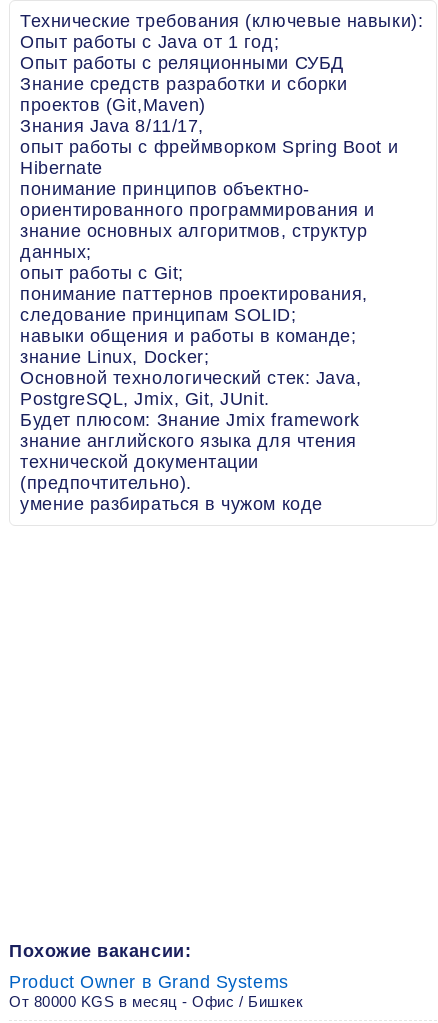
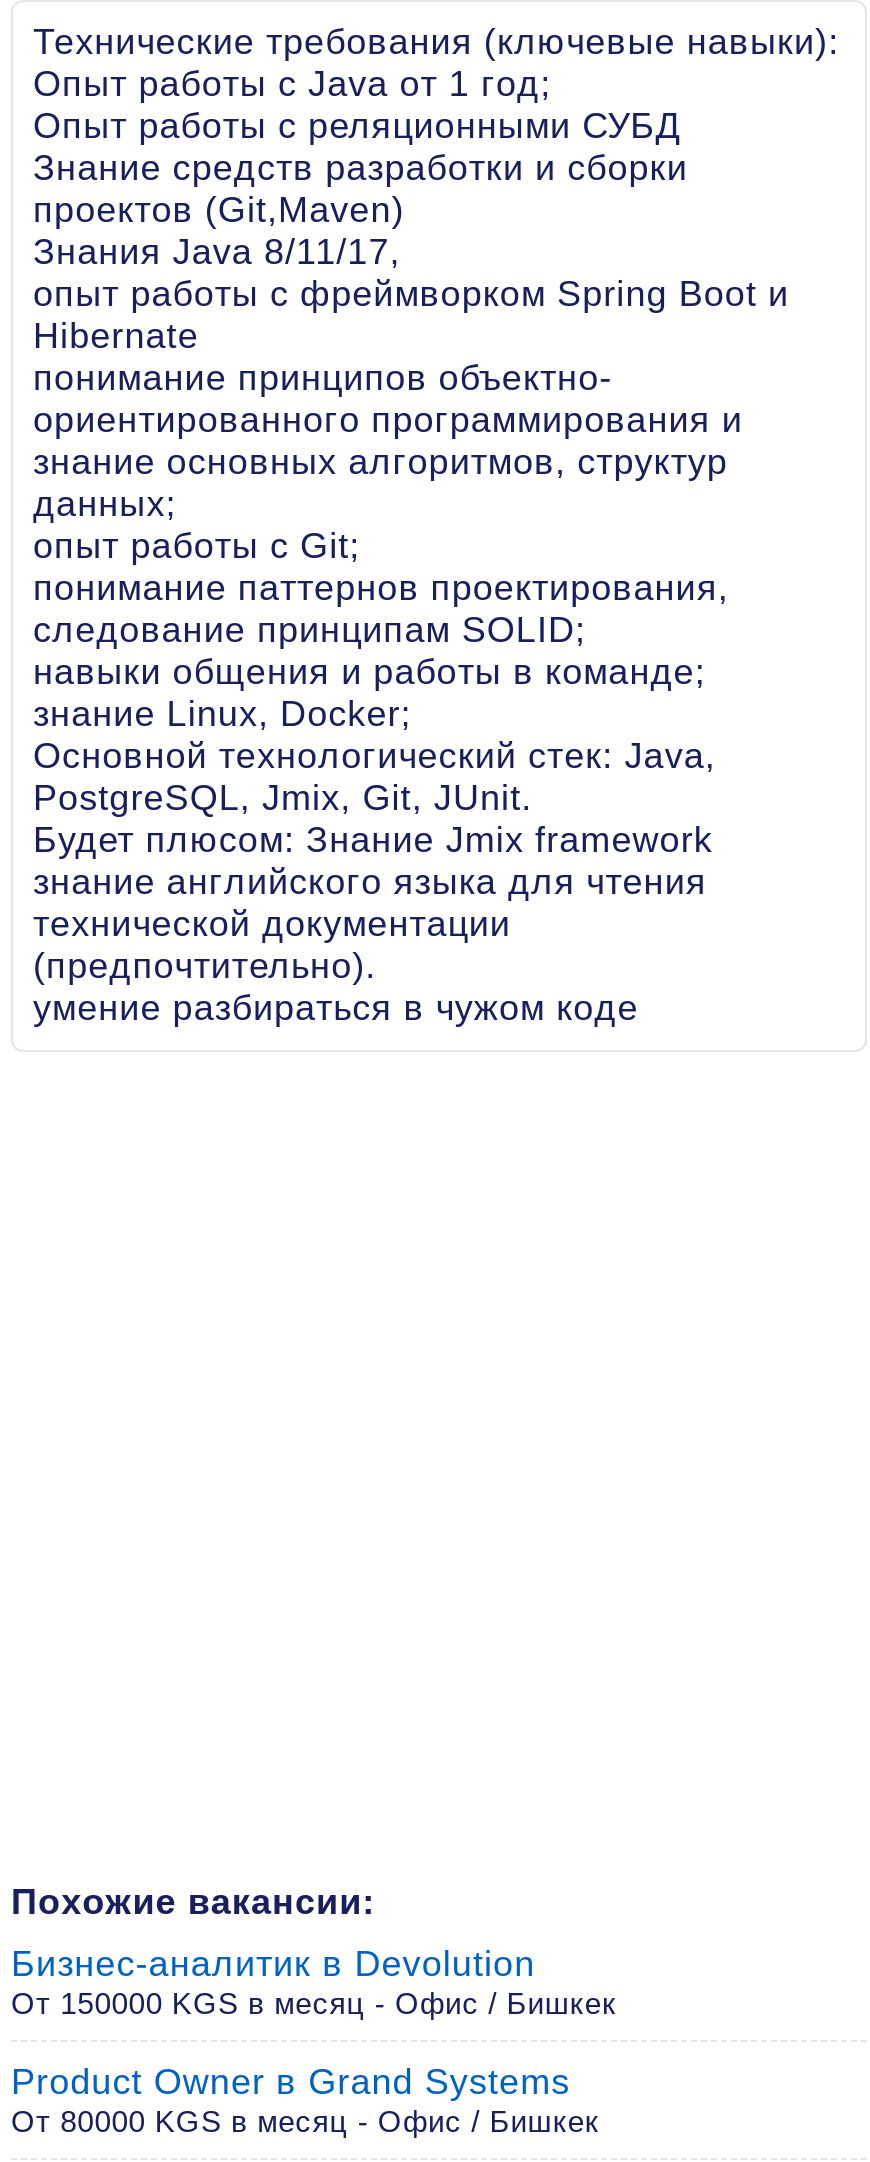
none -> [11,1944,617,2020] Бизнес-аналитик в Devolution | От 150000 KGS в месяц - Офис / Бишкек

